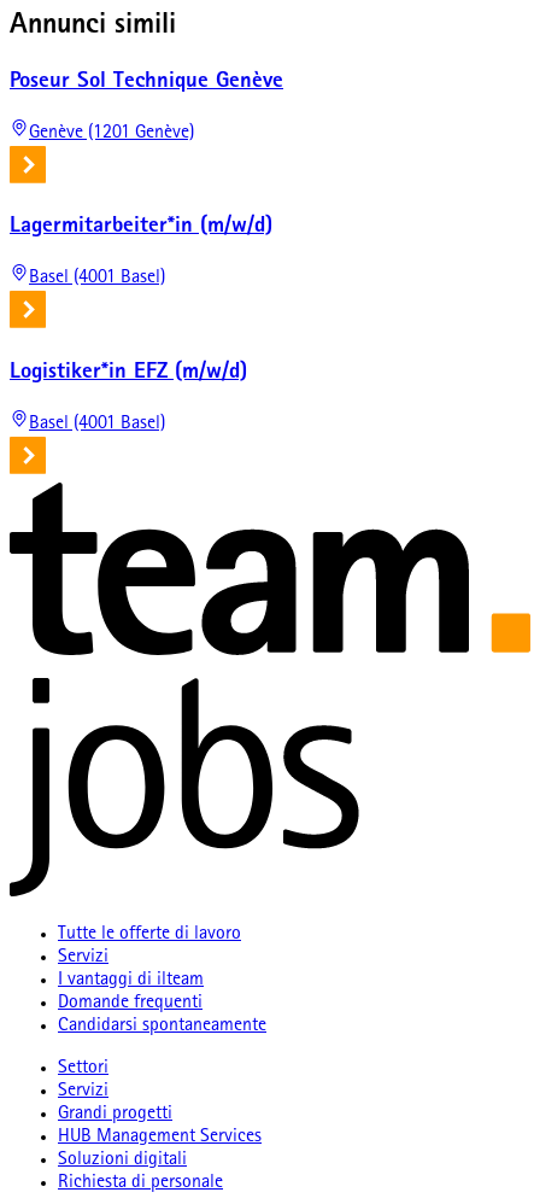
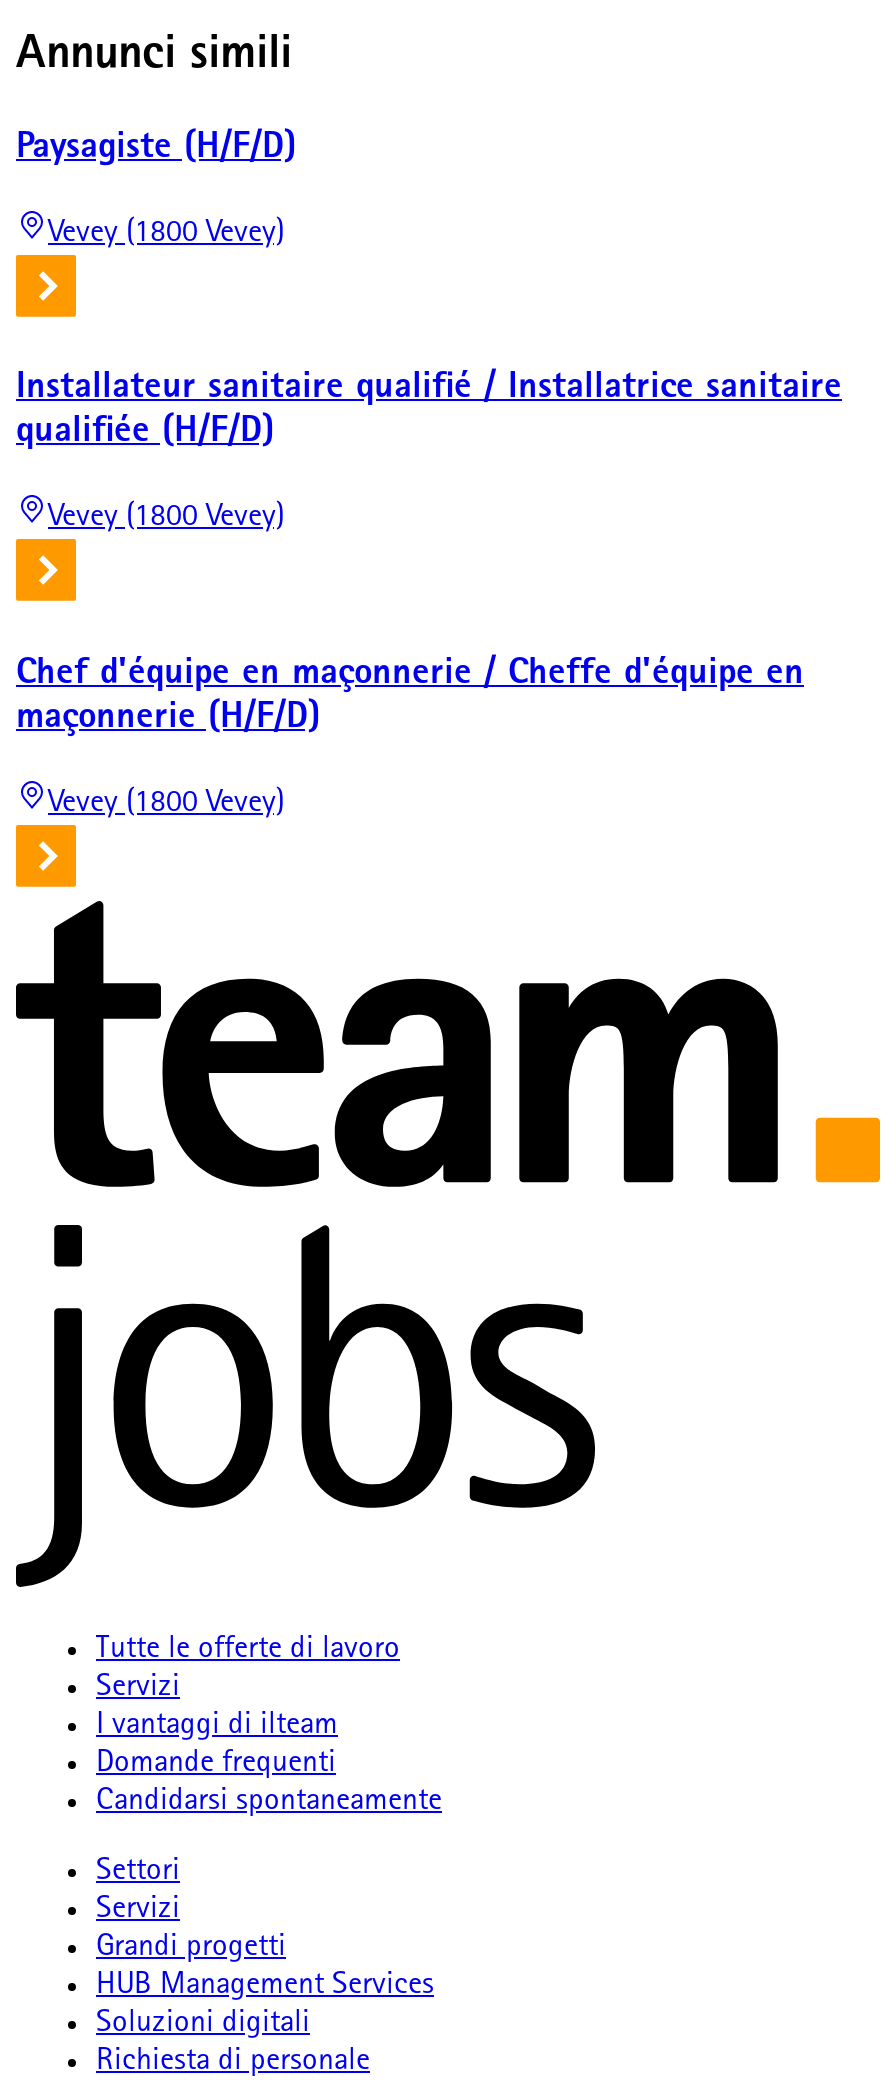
[10,71,283,93] Poseur Sol Technique Genève -> [16,131,296,167] Paysagiste (H/F/D)
[29,124,194,143] Genève (1201 Genève) -> [48,218,284,250] Vevey (1800 Vevey)
[10,216,272,238] Lagermitarbeiter*in (m/w/d) -> [16,372,842,452] Installateur sanitaire qualifié / Installatrice sanitaire | qualifiée (H/F/D)
[29,269,165,288] Basel (4001 Basel) -> [48,503,284,535] Vevey (1800 Vevey)
[10,362,247,383] Logistiker*in EFZ (m/w/d) -> [16,657,804,737] Chef d'équipe en maçonnerie / Cheffe d'équipe en | maçonnerie (H/F/D)
[29,414,165,434] Basel (4001 Basel) -> [48,788,284,820] Vevey (1800 Vevey)

